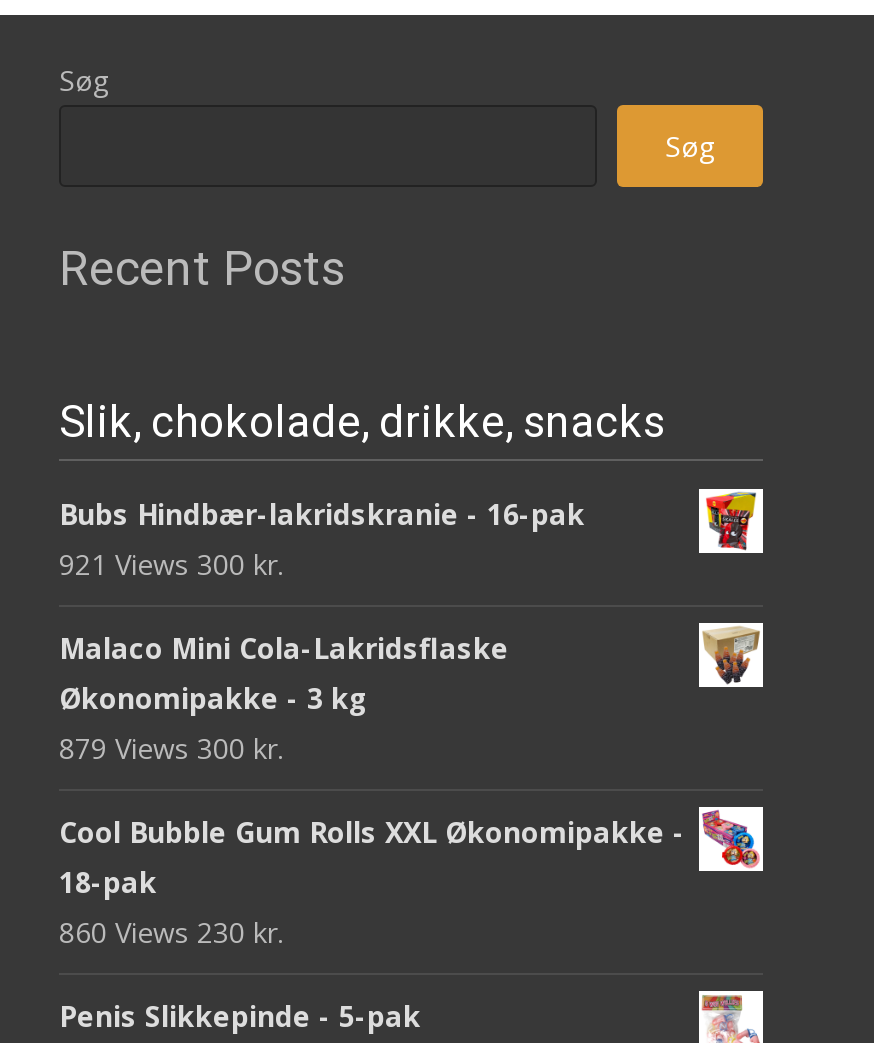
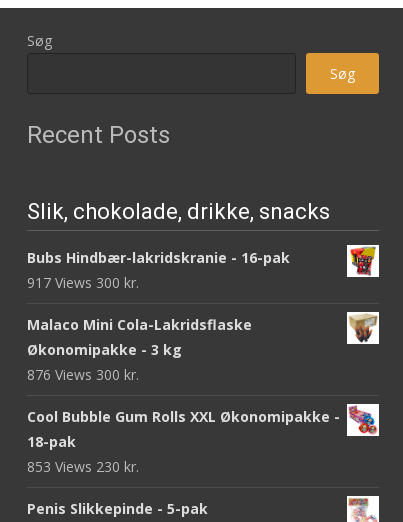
[59,544,283,582] 921 Views 300 kr. -> [27,273,139,292] 917 Views 300 kr.
[59,728,283,766] 879 Views 300 kr. -> [27,365,139,384] 876 Views 300 kr.
[59,912,283,950] 860 Views 230 kr. -> [27,457,139,476] 853 Views 230 kr.

